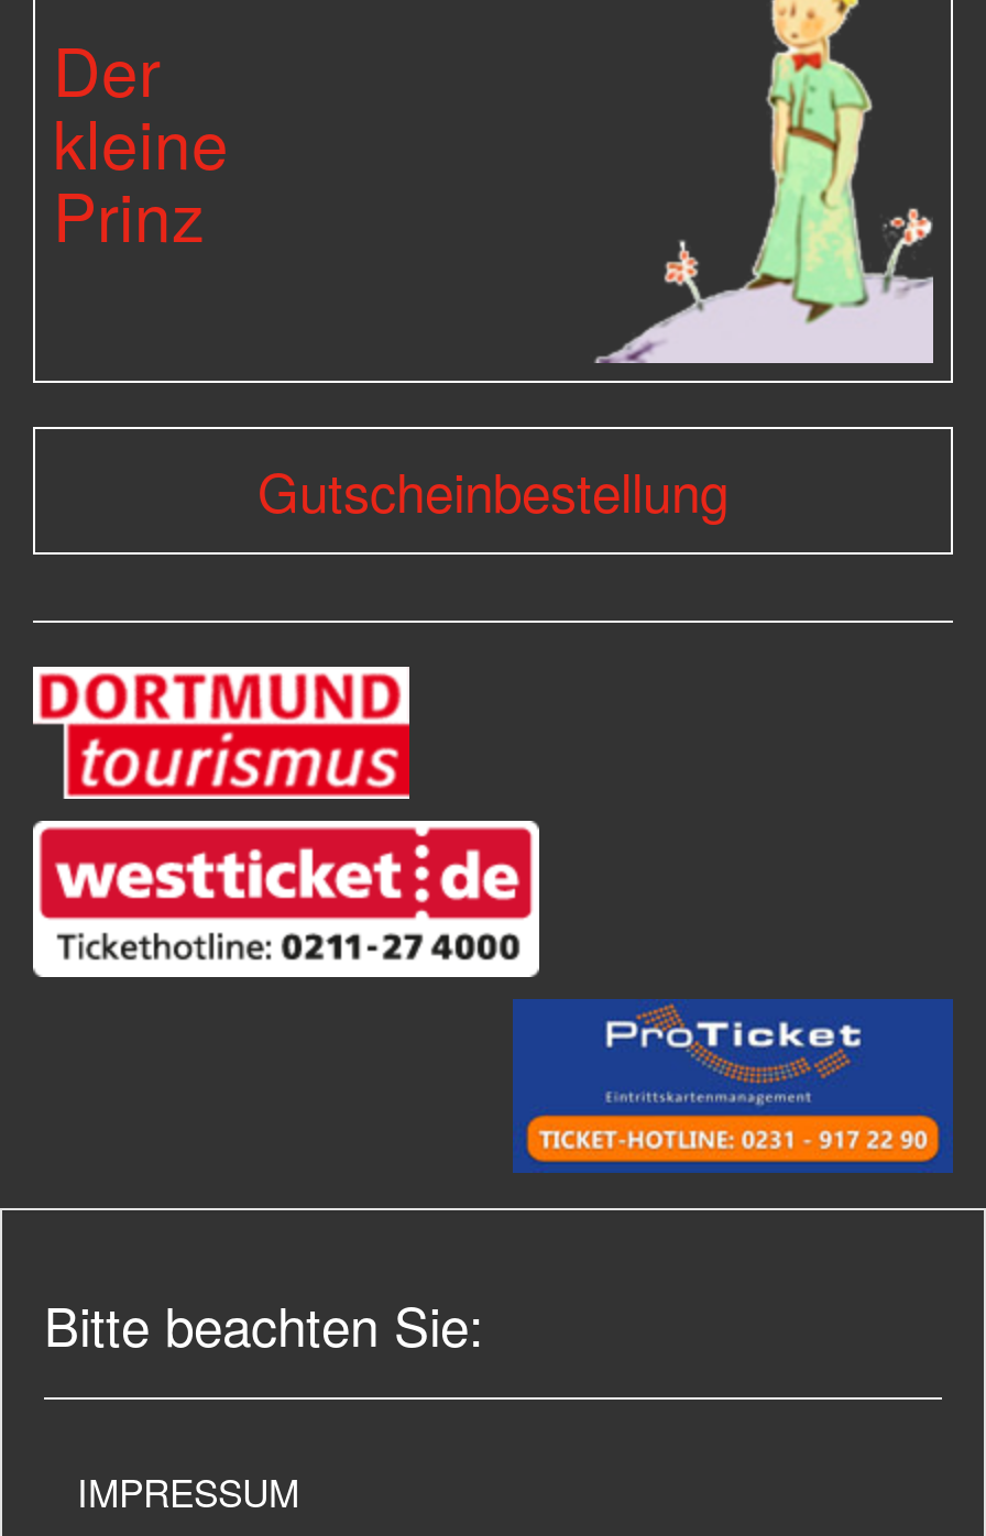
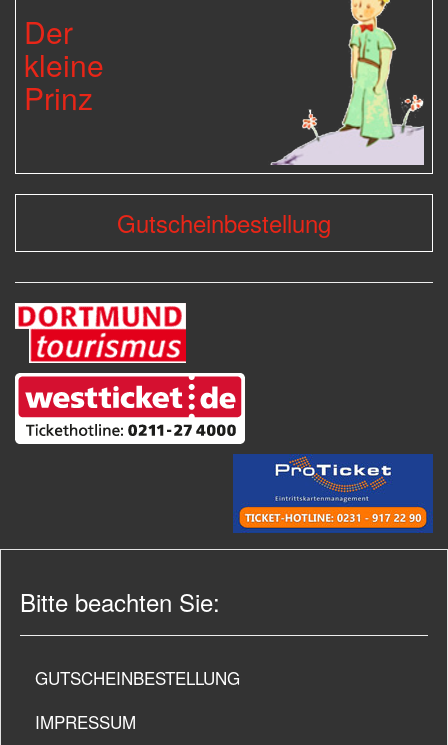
none -> [35,665,240,690] GUTSCHEINBESTELLUNG

